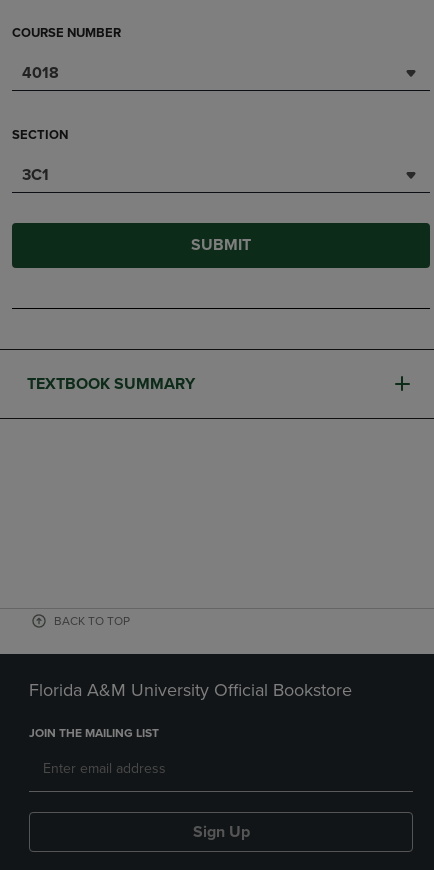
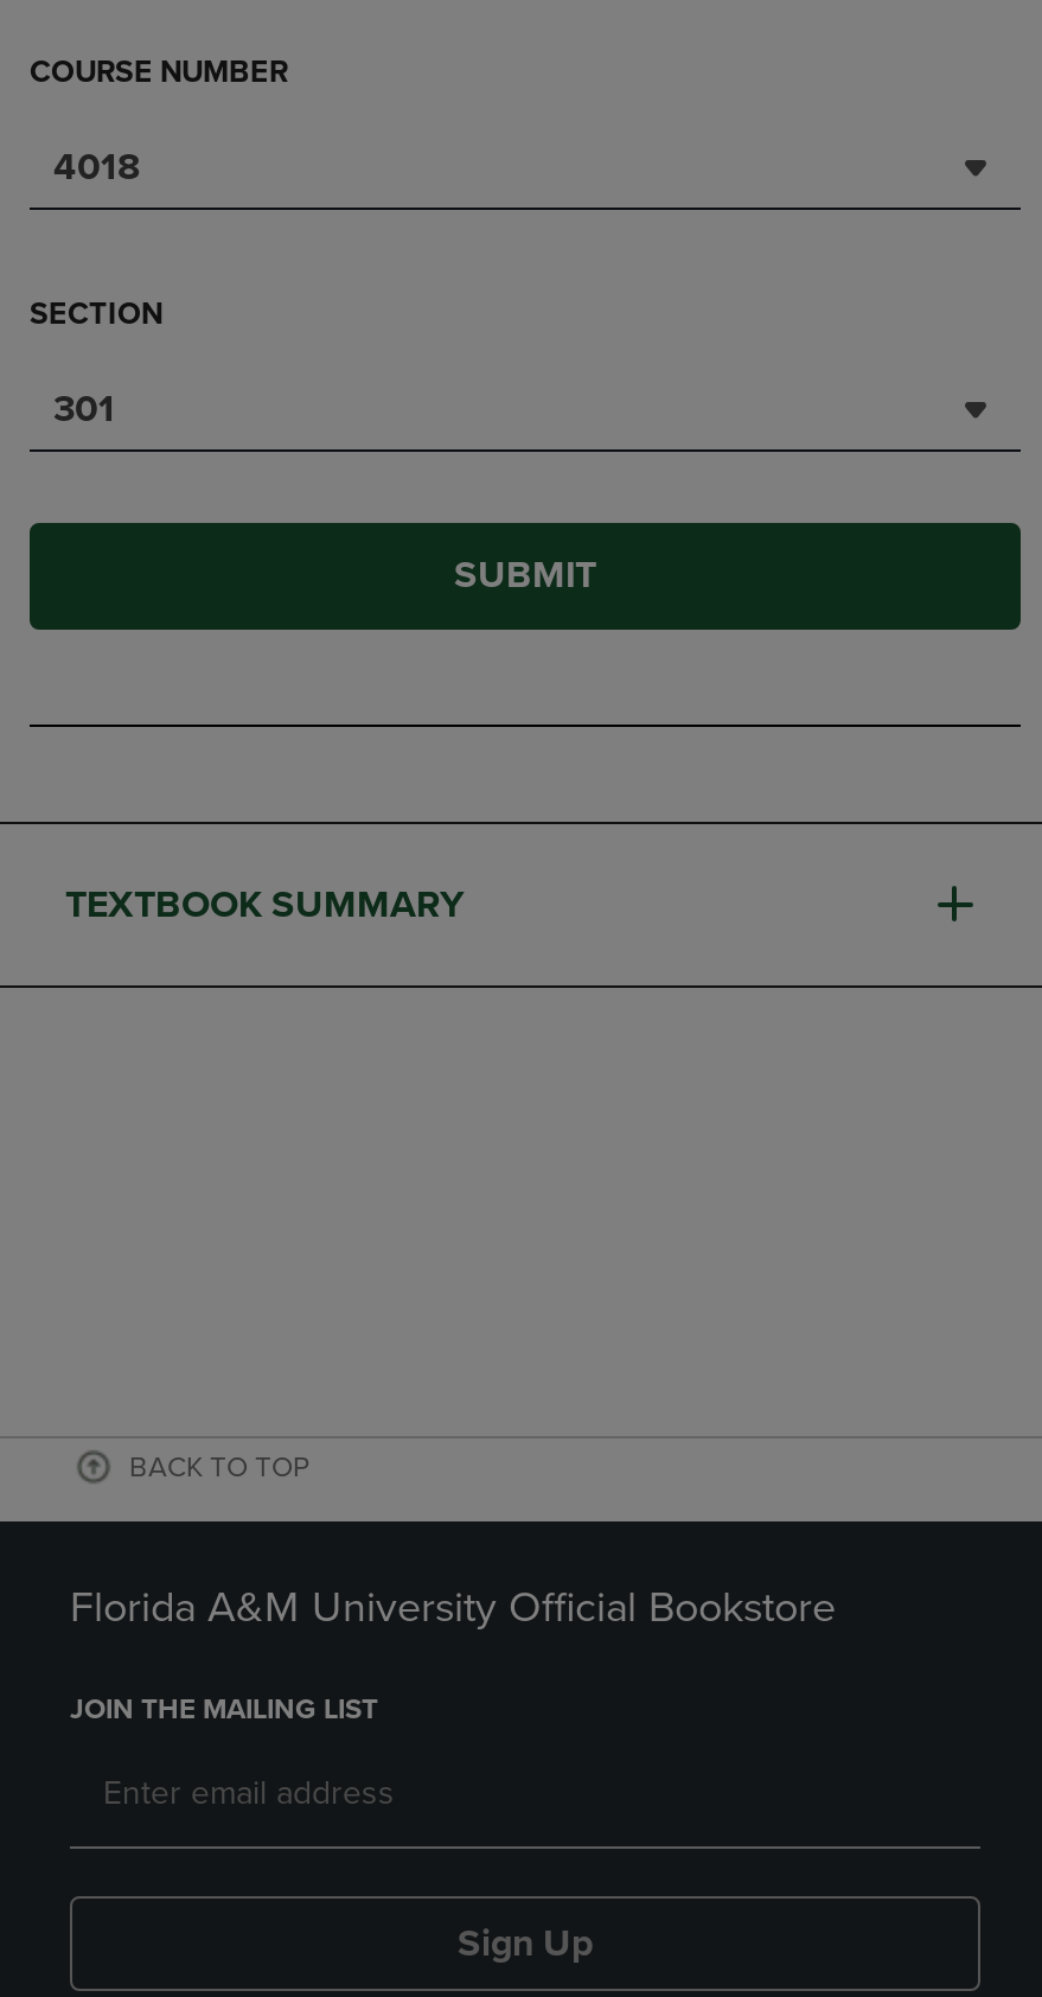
[22,165,49,185] 3C1 -> [53,385,115,433] 301

